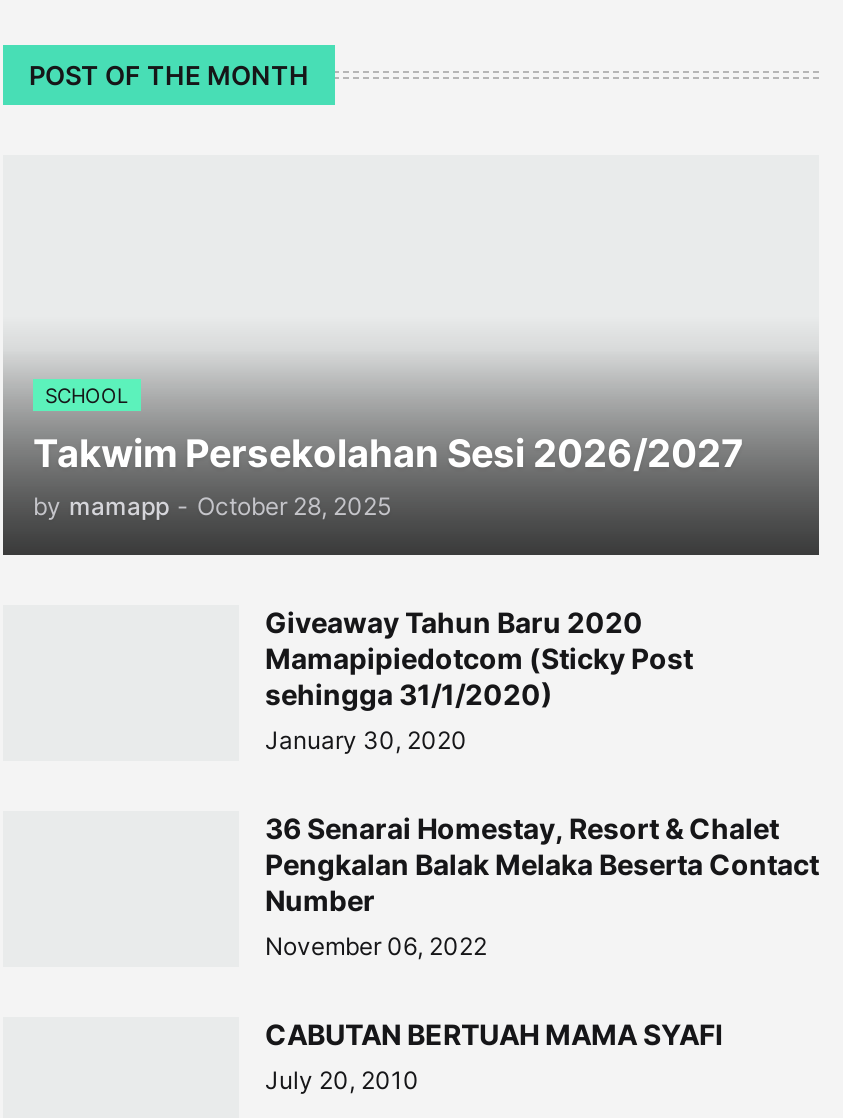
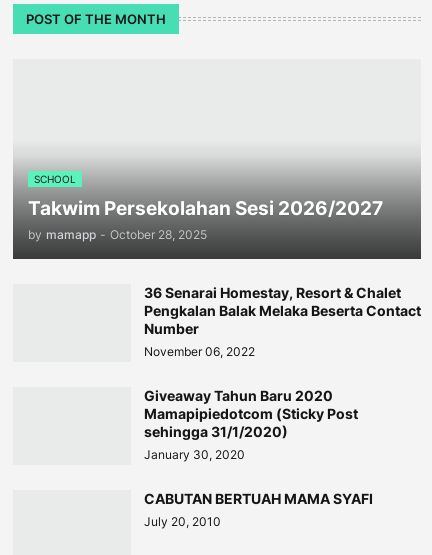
moved [265,605,693,755] -> [144,387,358,462]: Giveaway Tahun Baru 2020 | Mamapipiedotcom (Sticky Post | sehingga 31/1/2020) | January 30, 2020
moved [265,811,819,961] -> [144,284,421,359]: 36 Senarai Homestay, Resort & Chalet | Pengkalan Balak Melaka Beserta Contact | Number | November 06, 2022

